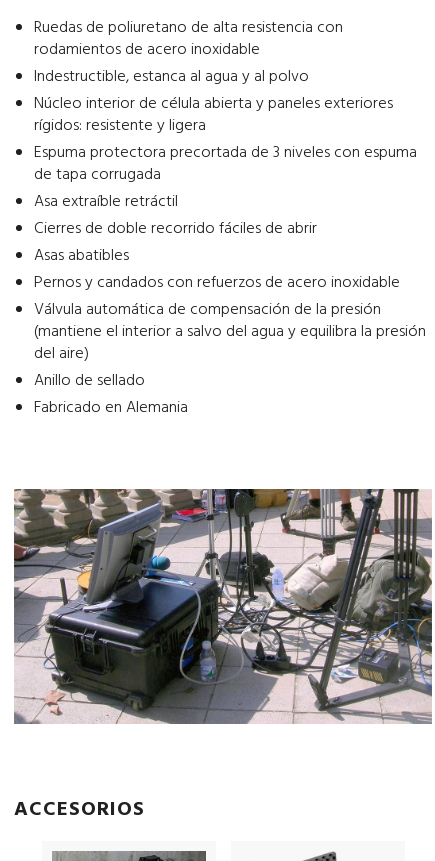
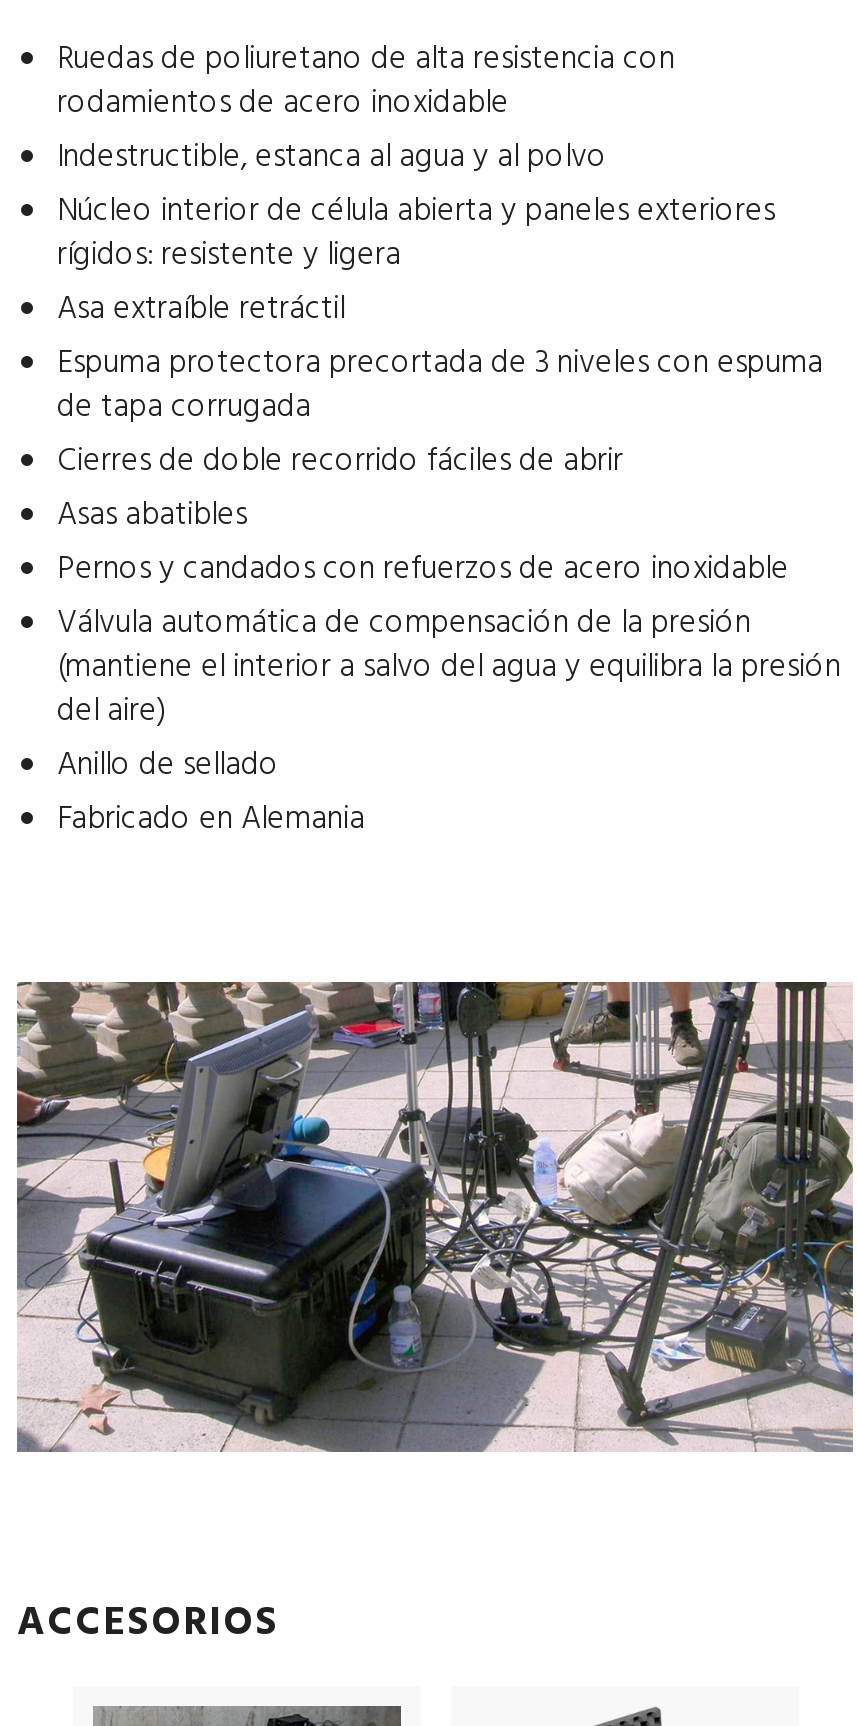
moved [34,140,417,188] -> [57,339,823,435]: Espuma protectora precortada de 3 niveles con espuma | de tapa corrugada
moved [34,189,178,215] -> [57,285,345,337]: Asa extraíble retráctil

